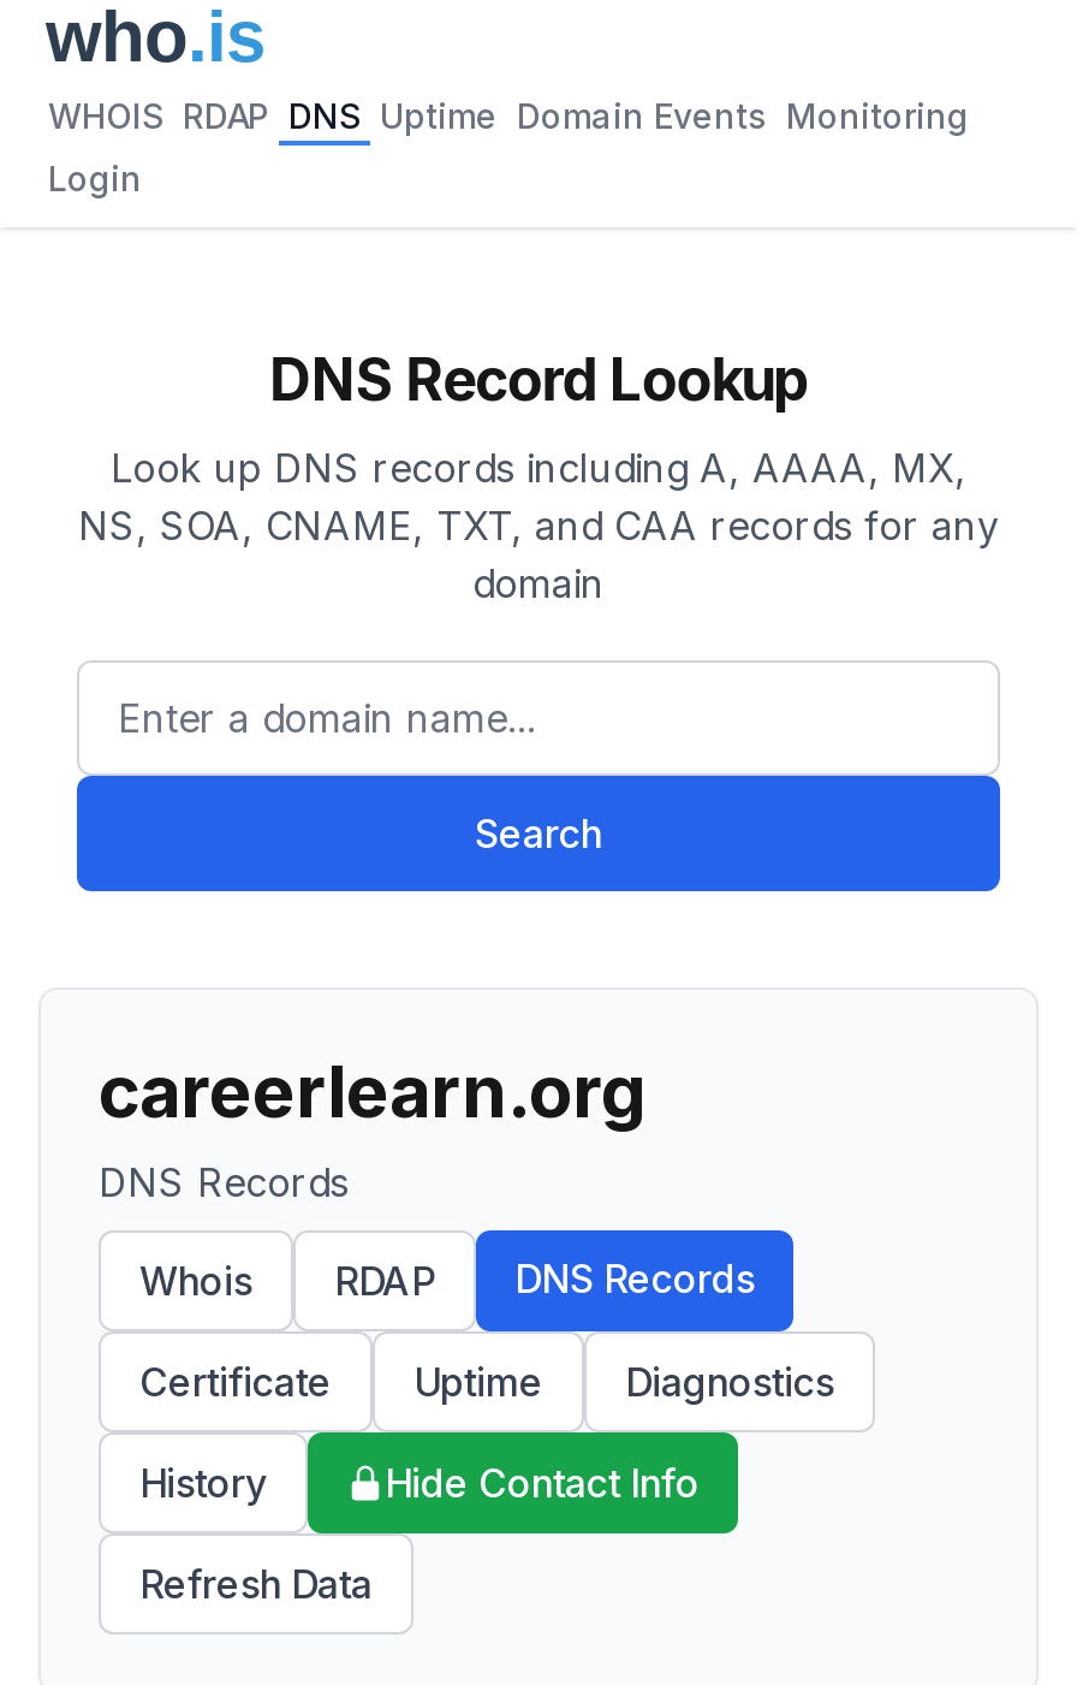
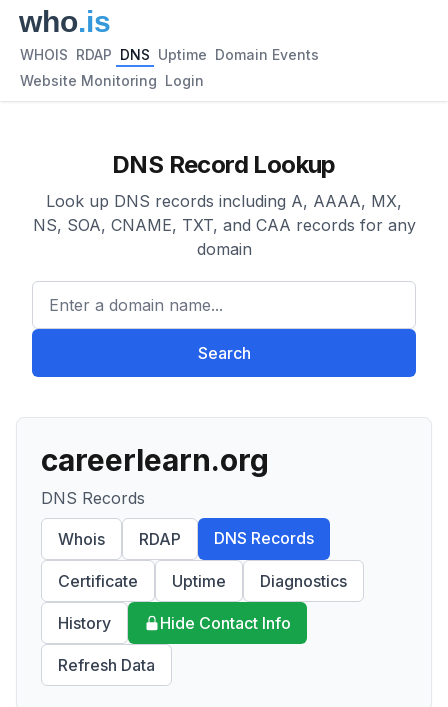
[48,95,969,136] WHOIS RDAP DNS Uptime Domain Events Monitoring -> [20,46,319,63] WHOIS RDAP DNS Uptime Domain Events
[48,158,142,198] Login -> [20,72,204,89] Website Monitoring Login

